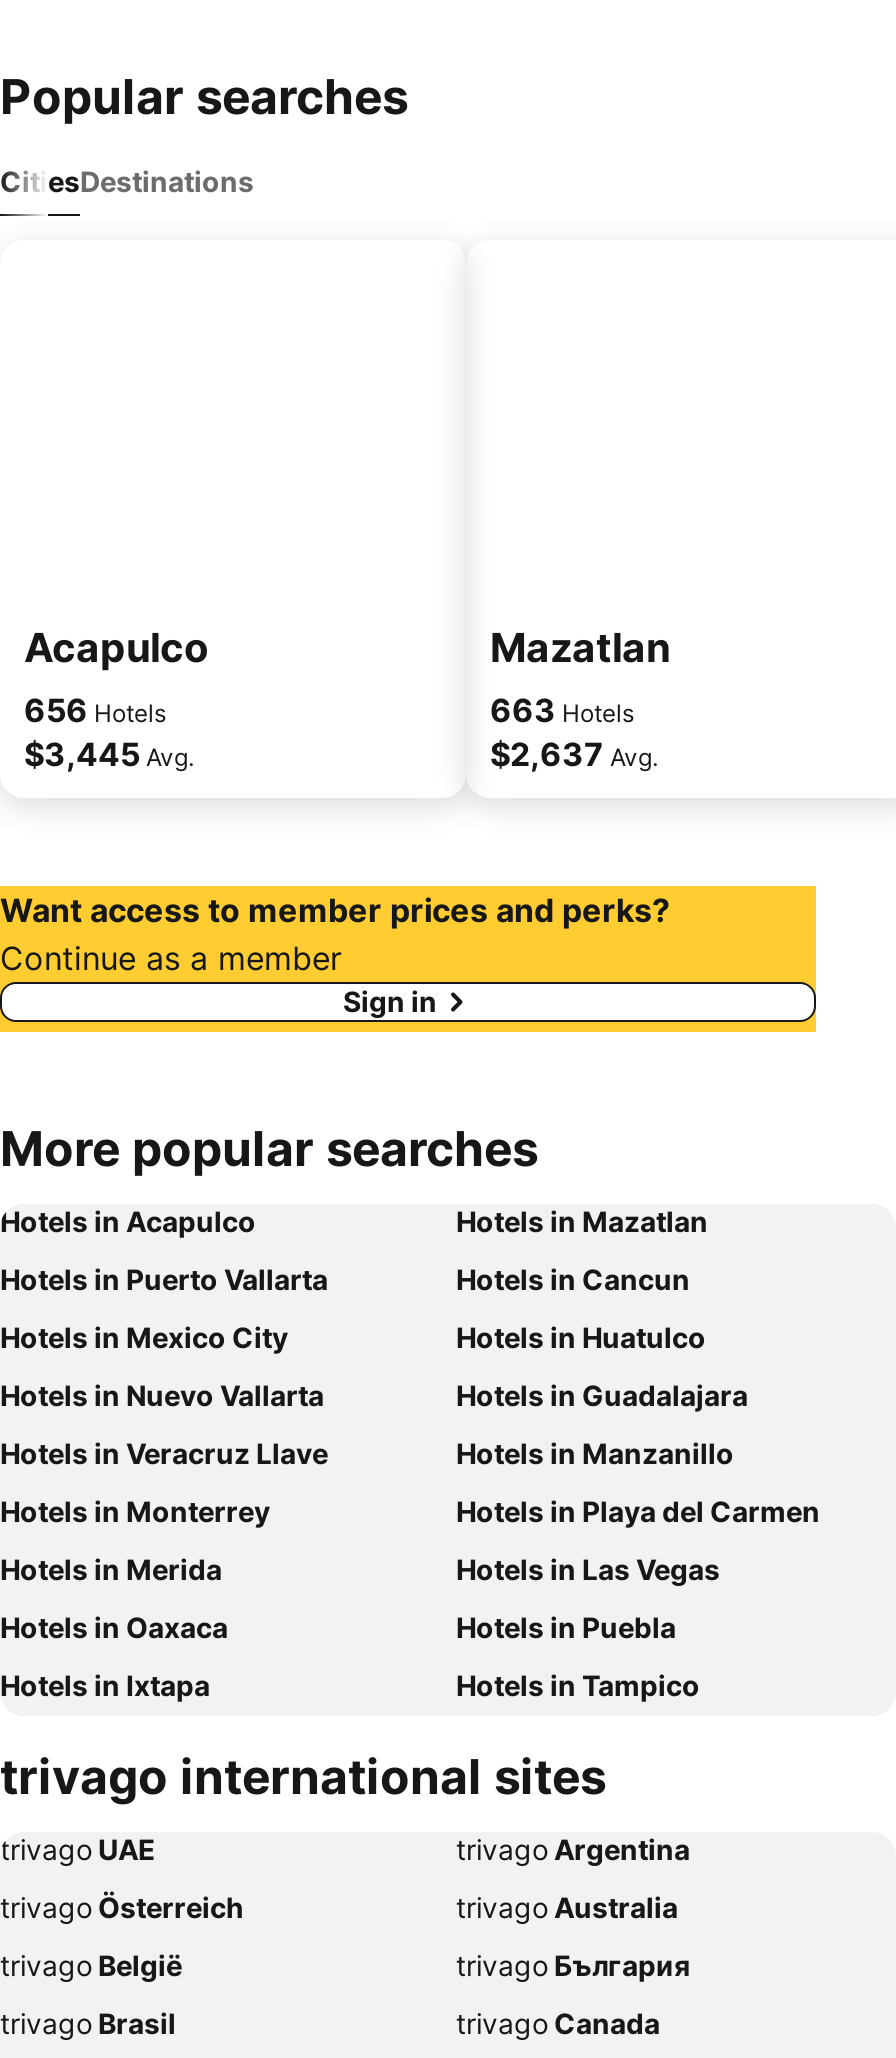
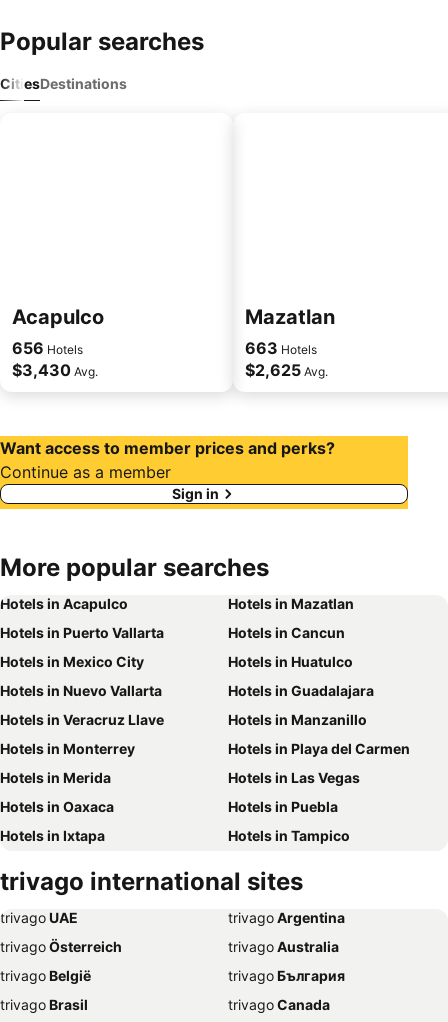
[24,734,194,774] $3,445 Avg. -> [12,360,98,380] $3,430 Avg.
[490,734,658,774] $2,637 Avg. -> [245,360,328,380] $2,625 Avg.

